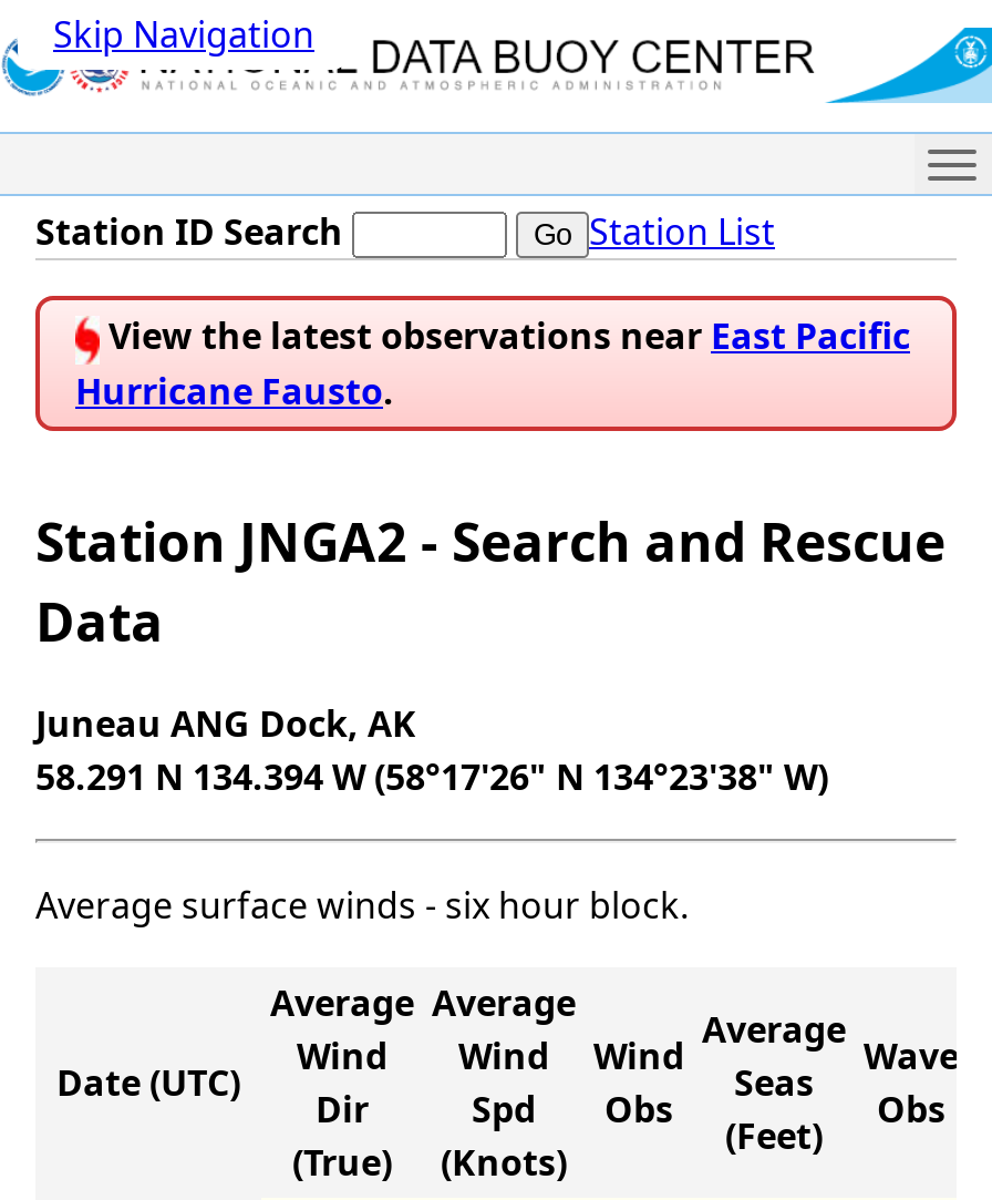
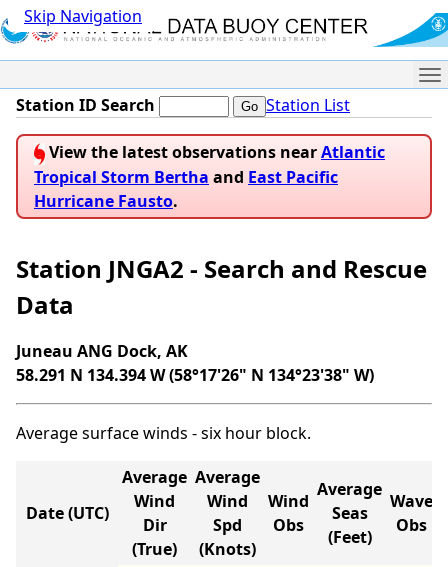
[100,312,910,361] View the latest observations near East Pacific -> [34,141,385,188] View the latest observations near Atlantic | Tropical Storm Bertha and East Pacific

